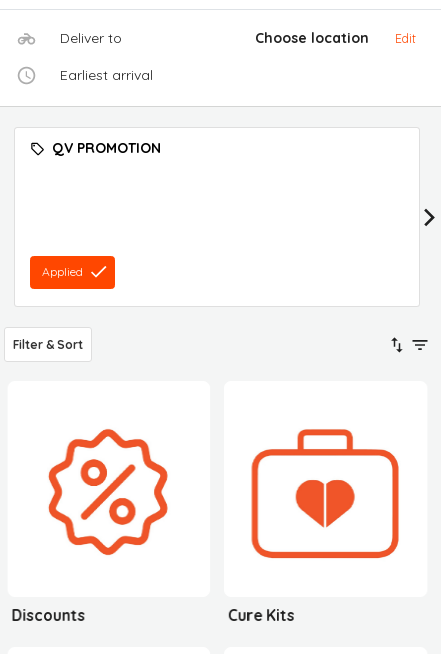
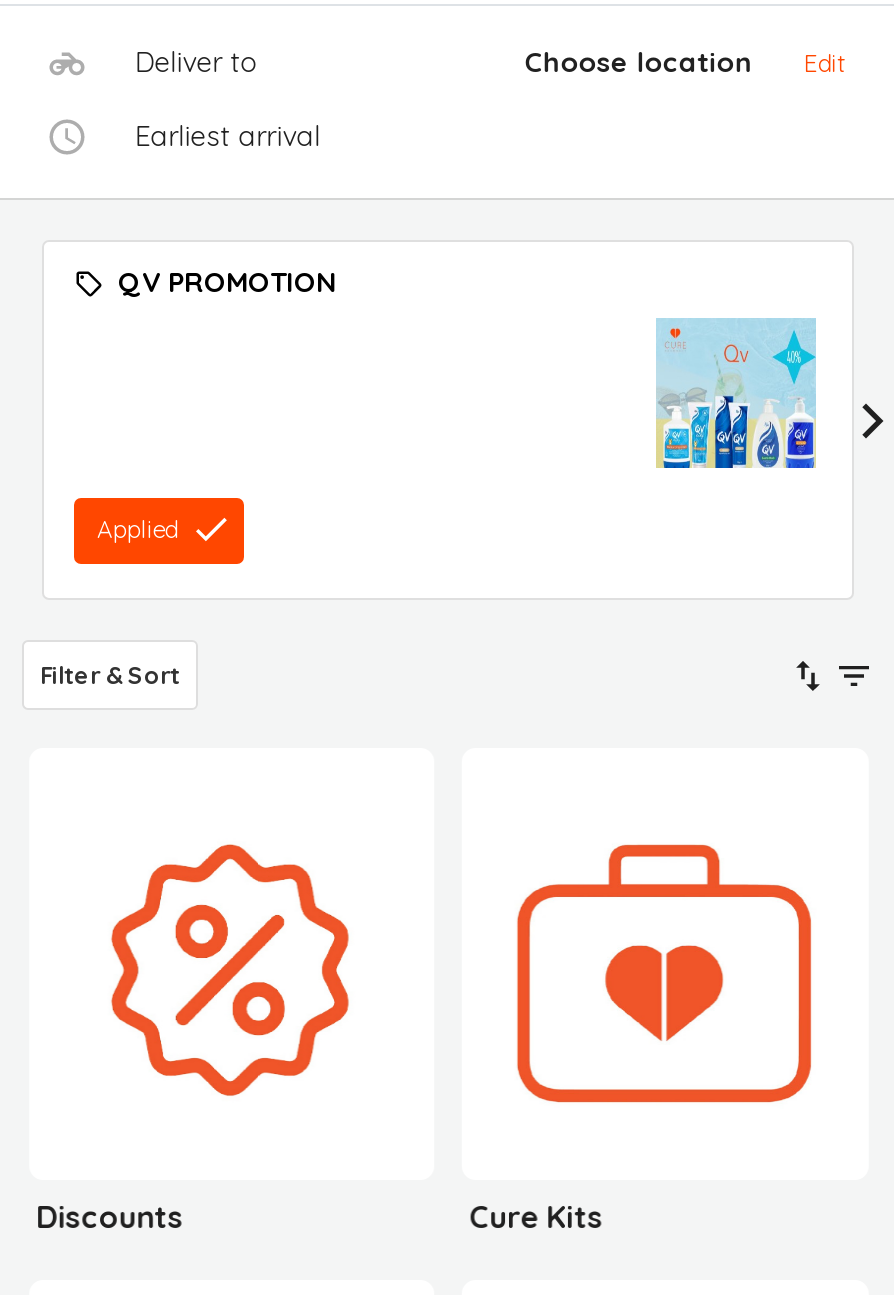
none -> [654,316,818,470] [image]

